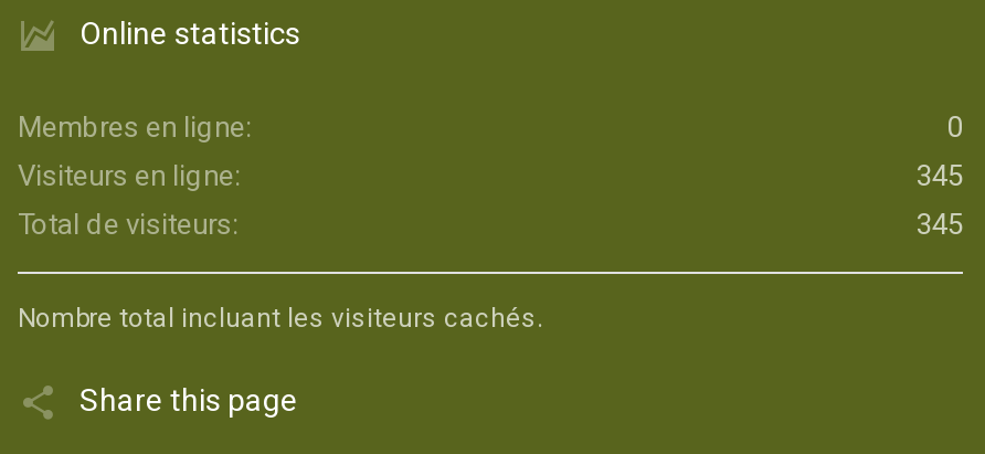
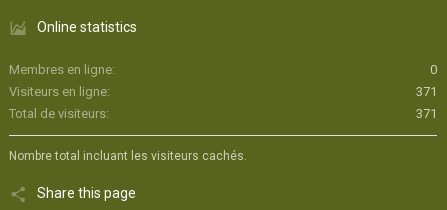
[917,159,963,192] 345 -> [416,84,437,99] 371
[917,208,963,241] 345 -> [416,106,437,121] 371

